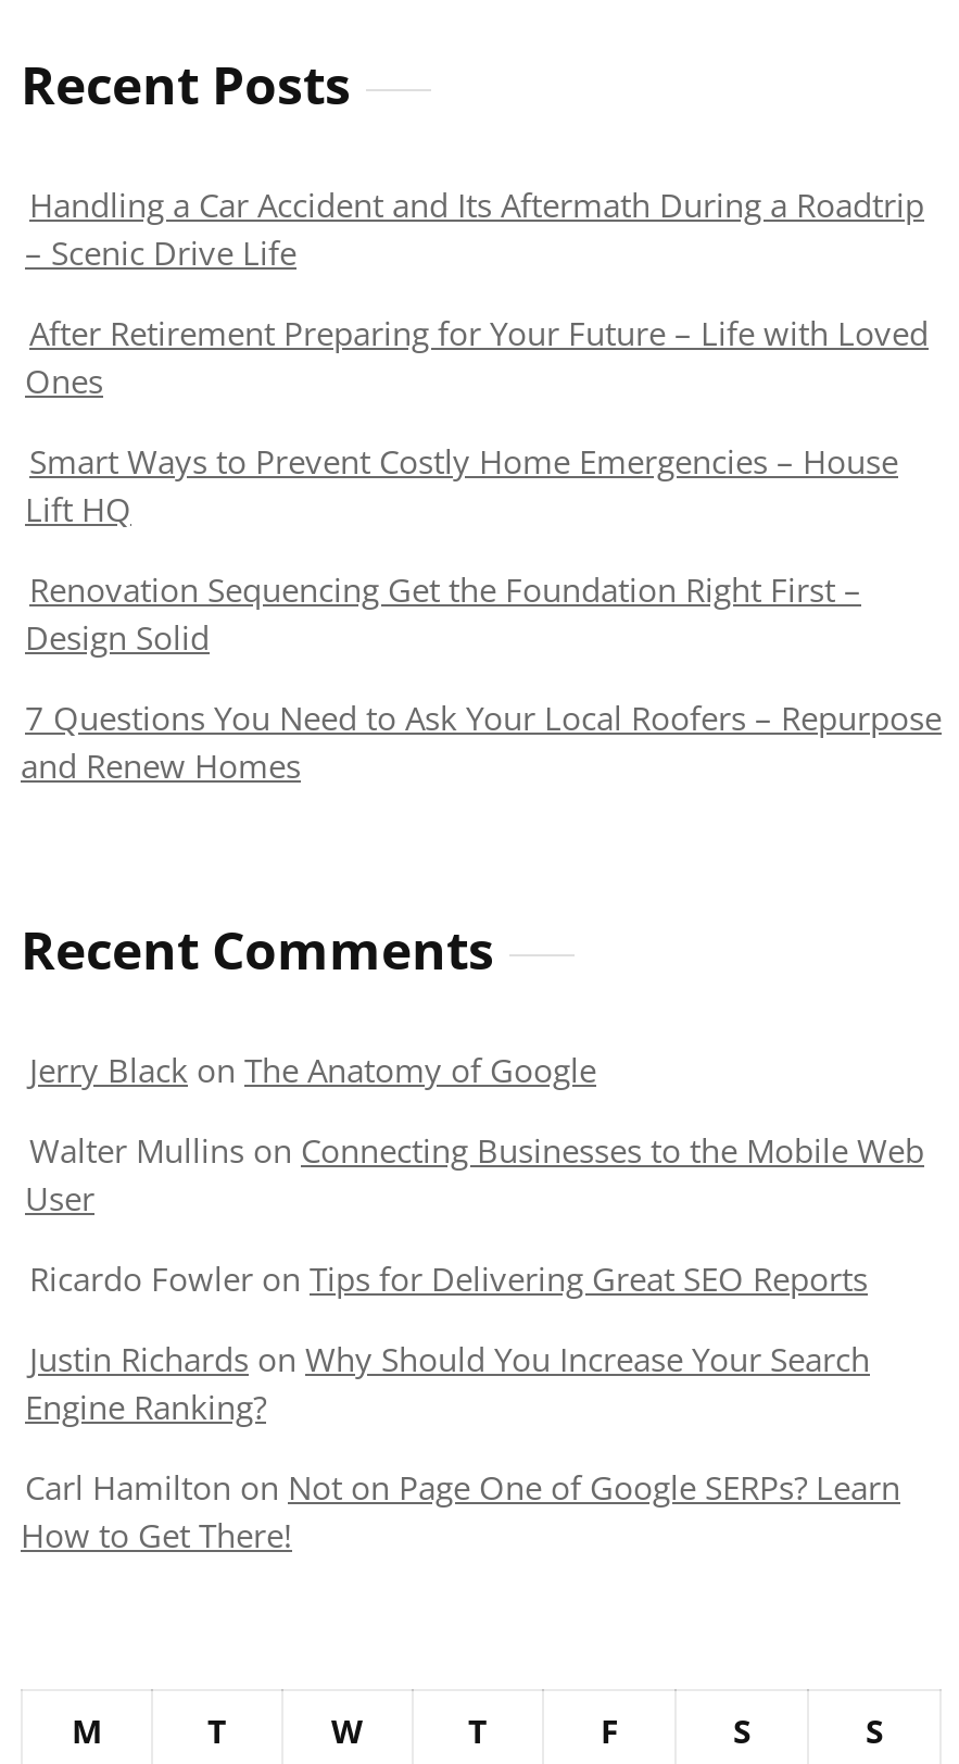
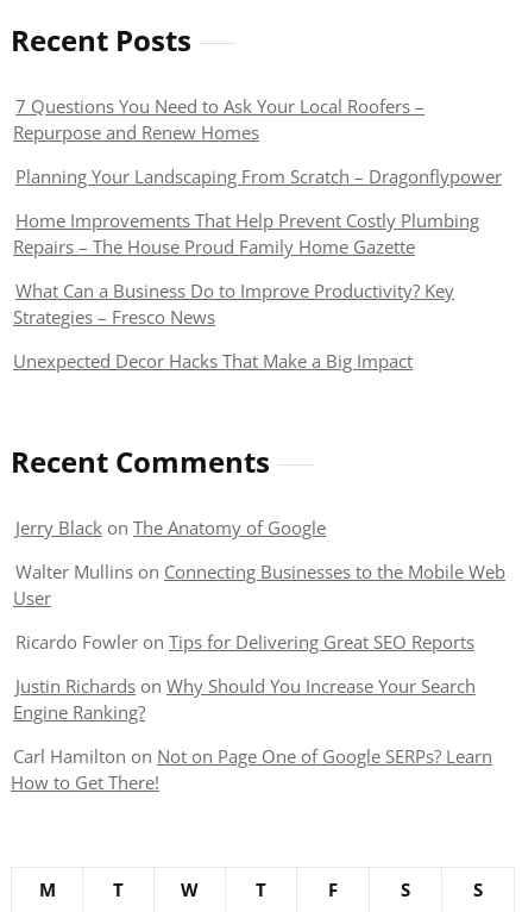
[25,183,924,274] Handling a Car Accident and Its Aftermath During a Roadtrip | – Scenic Drive Life -> [13,94,424,144] 7 Questions You Need to Ask Your Local Roofers – | Repurpose and Renew Homes
[25,311,929,402] After Retirement Preparing for Your Future – Life with Loved | Ones -> [15,164,502,188] Planning Your Landscaping From Scratch – Dragonflypower
[25,439,898,530] Smart Ways to Prevent Costly Home Emergencies – House | Lift HQ -> [13,208,479,258] Home Improvements That Help Prevent Costly Plumbing | Repairs – The House Proud Family Home Gazette
[25,567,861,659] Renovation Sequencing Get the Foundation Right First – | Design Solid -> [13,279,454,329] What Can a Business Do to Improve Productivity? Key | Strategies – Fresco News
[21,696,942,787] 7 Questions You Need to Ask Your Local Roofers – Repurpose | and Renew Homes -> [13,349,413,373] Unexpected Decor Hacks That Make a Big Impact

